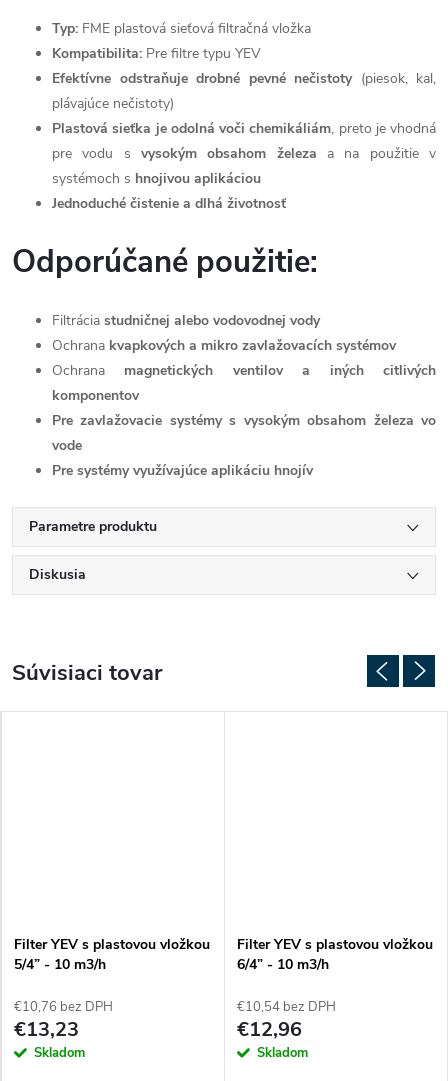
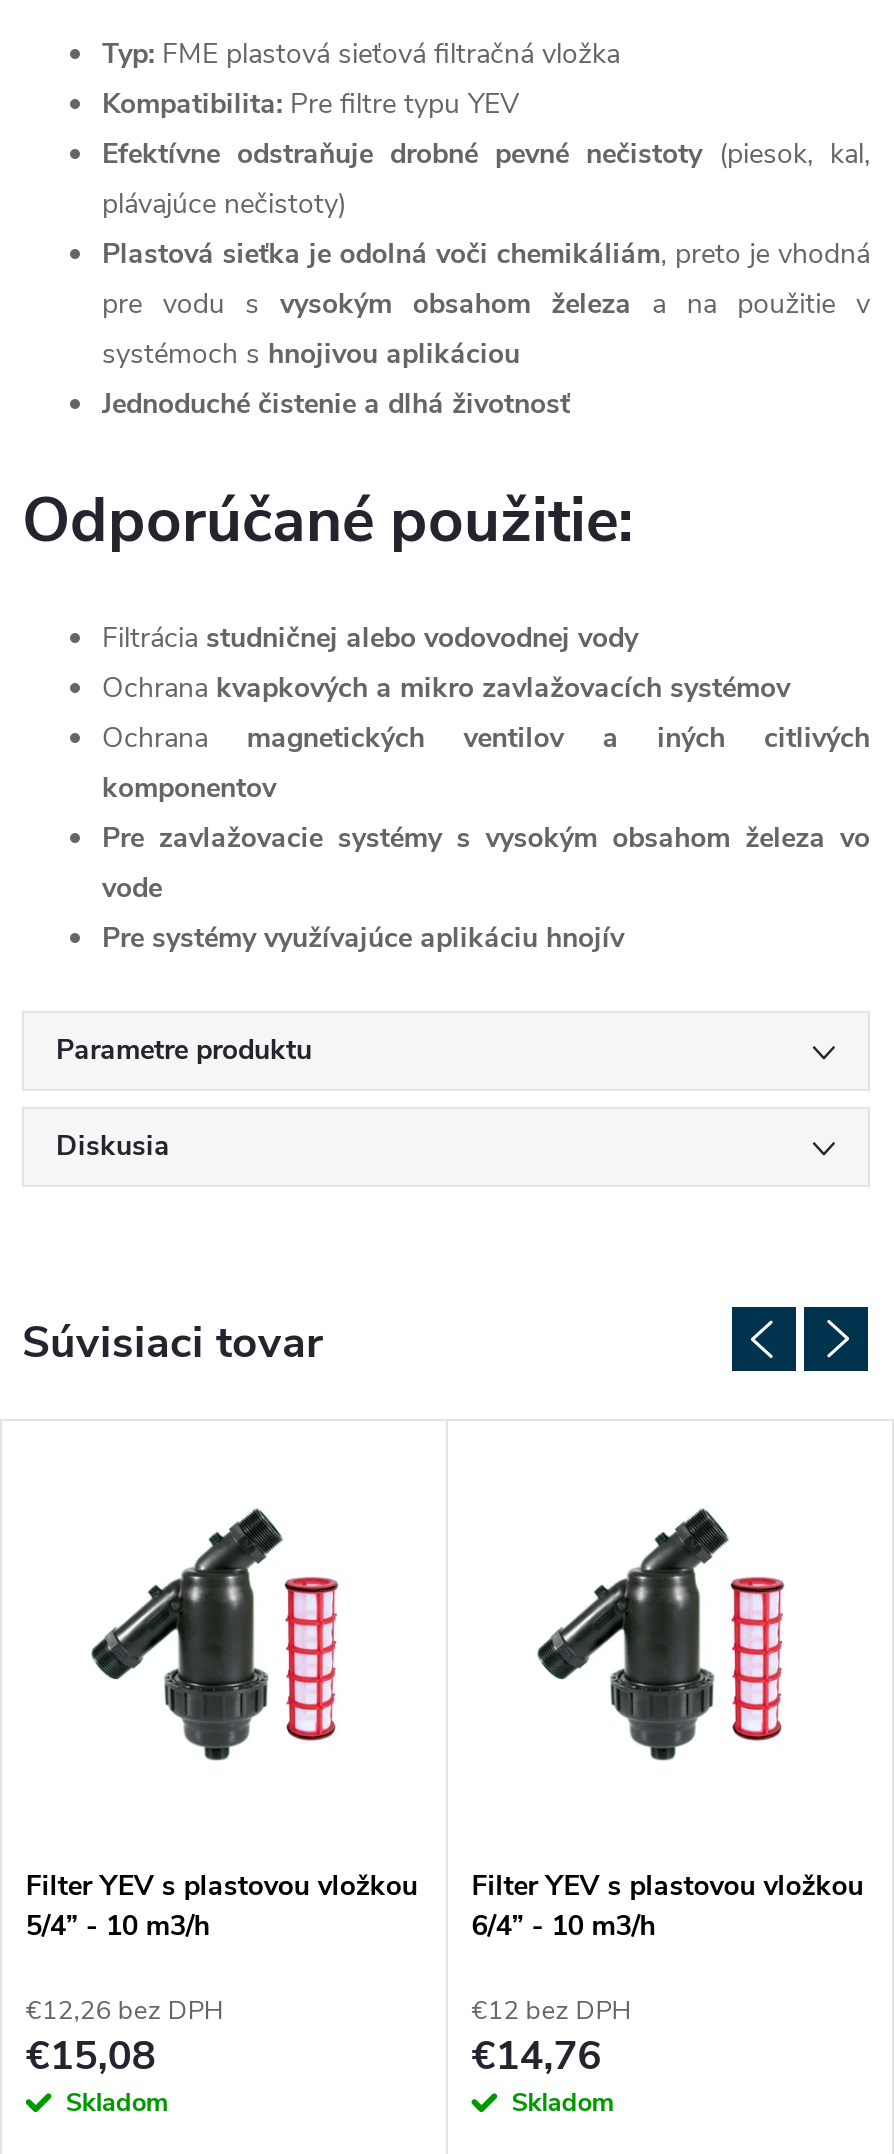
none -> [90,1507,340,1763] [image]
none -> [536,1507,786,1763] [image]
[14,998,113,1016] €10,76 bez DPH -> [26,1993,224,2029] €12,26 bez DPH
[237,998,336,1016] €10,54 bez DPH -> [472,1993,632,2029] €12 bez DPH
[14,1016,79,1043] €13,23 -> [26,2030,156,2084] €15,08
[237,1016,302,1043] €12,96 -> [472,2030,602,2084] €14,76

